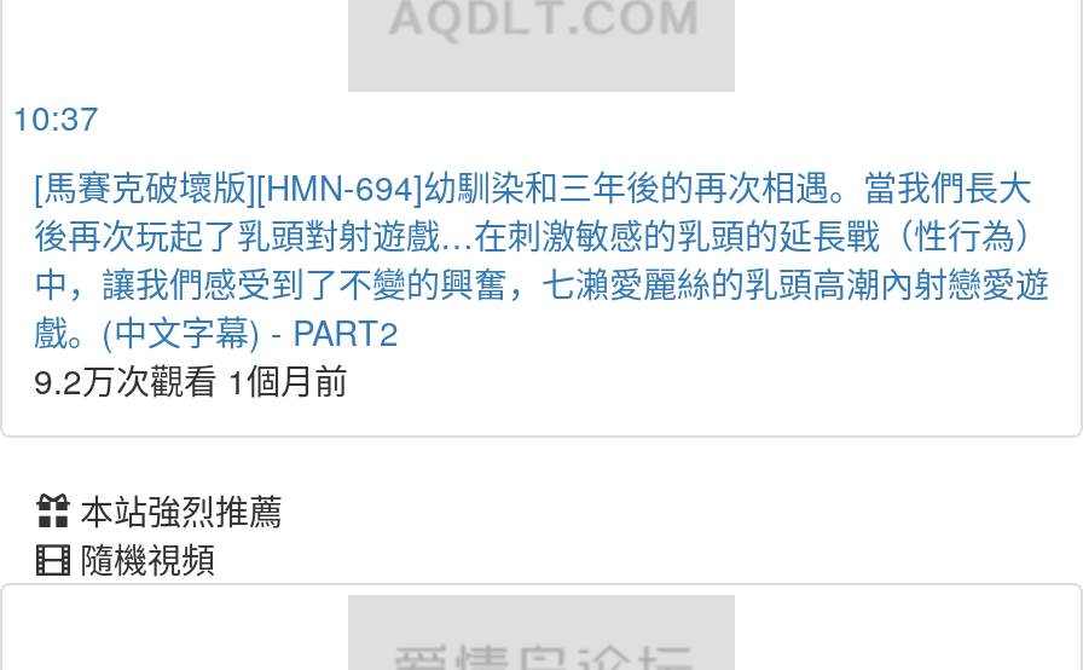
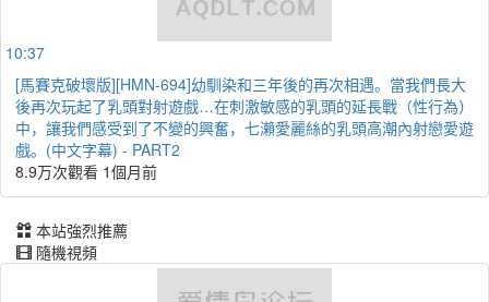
[34,356,348,404] 9.2万次觀看 1個月前 -> [15,160,157,182] 8.9万次觀看 1個月前

